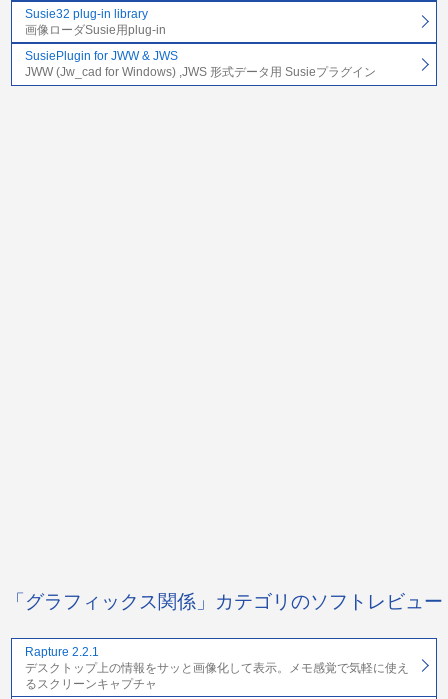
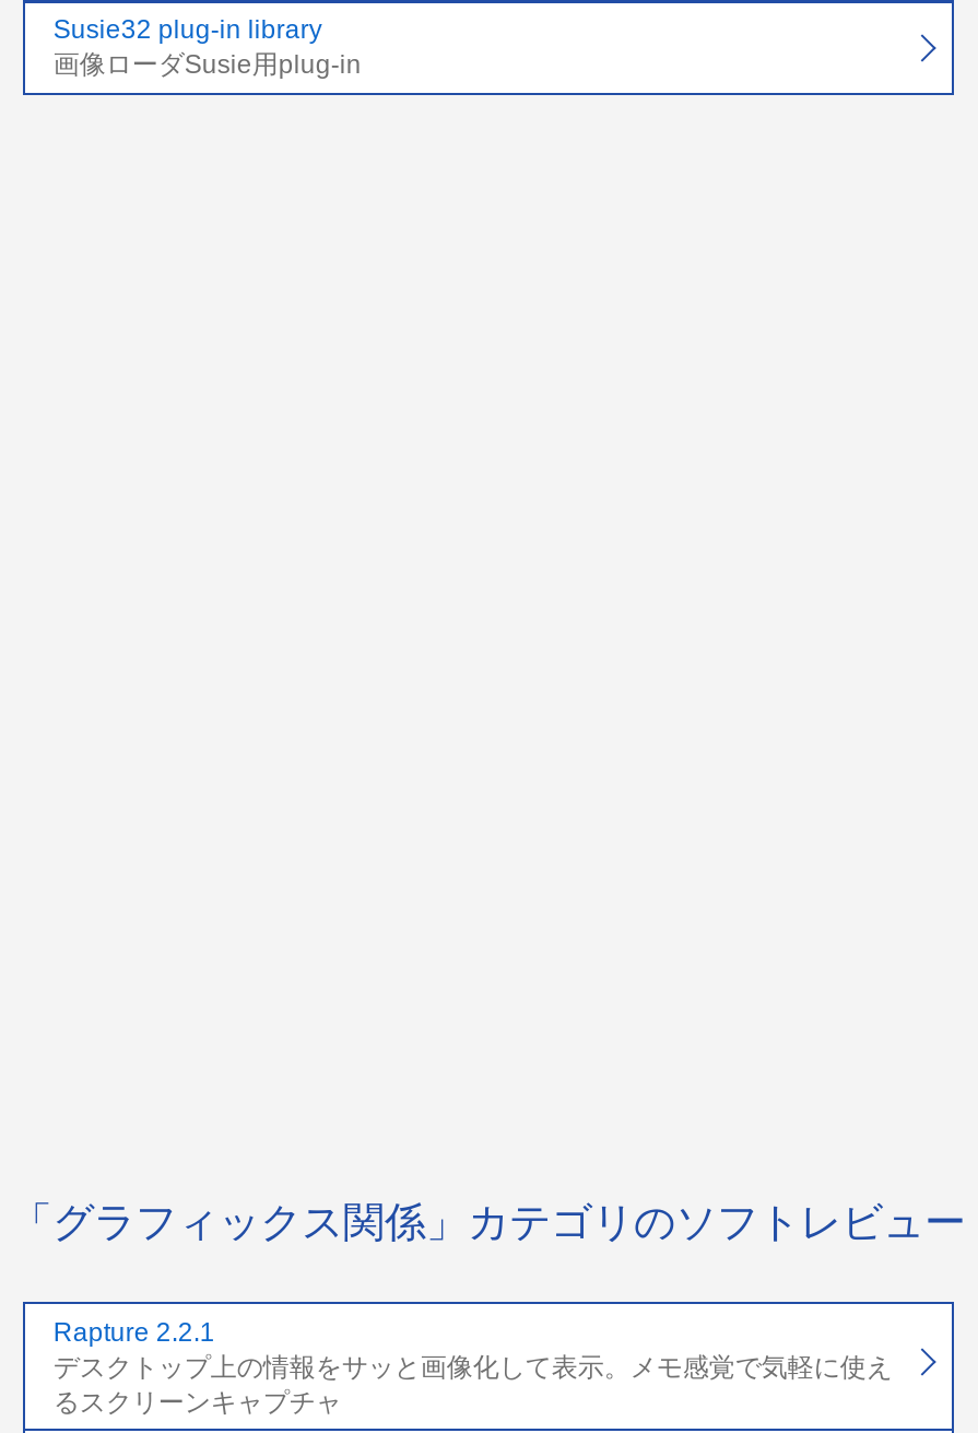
[25,49,376,79] SusiePlugin for JWW & JWS | JWW (Jw_cad for Windows) ,JWS 形式データ用 Susieプラグイン -> none

